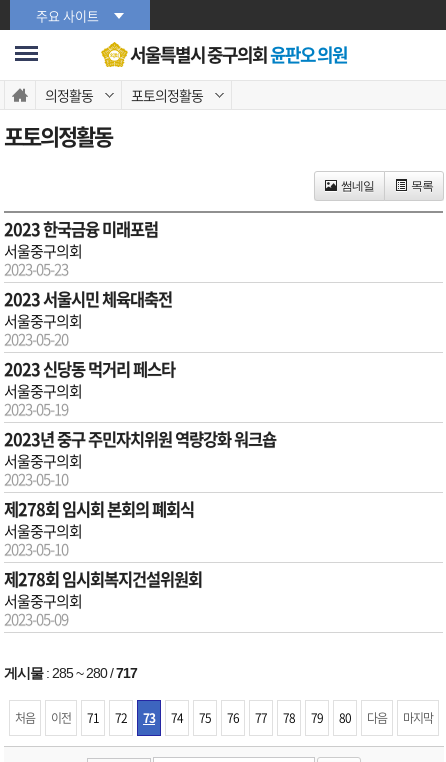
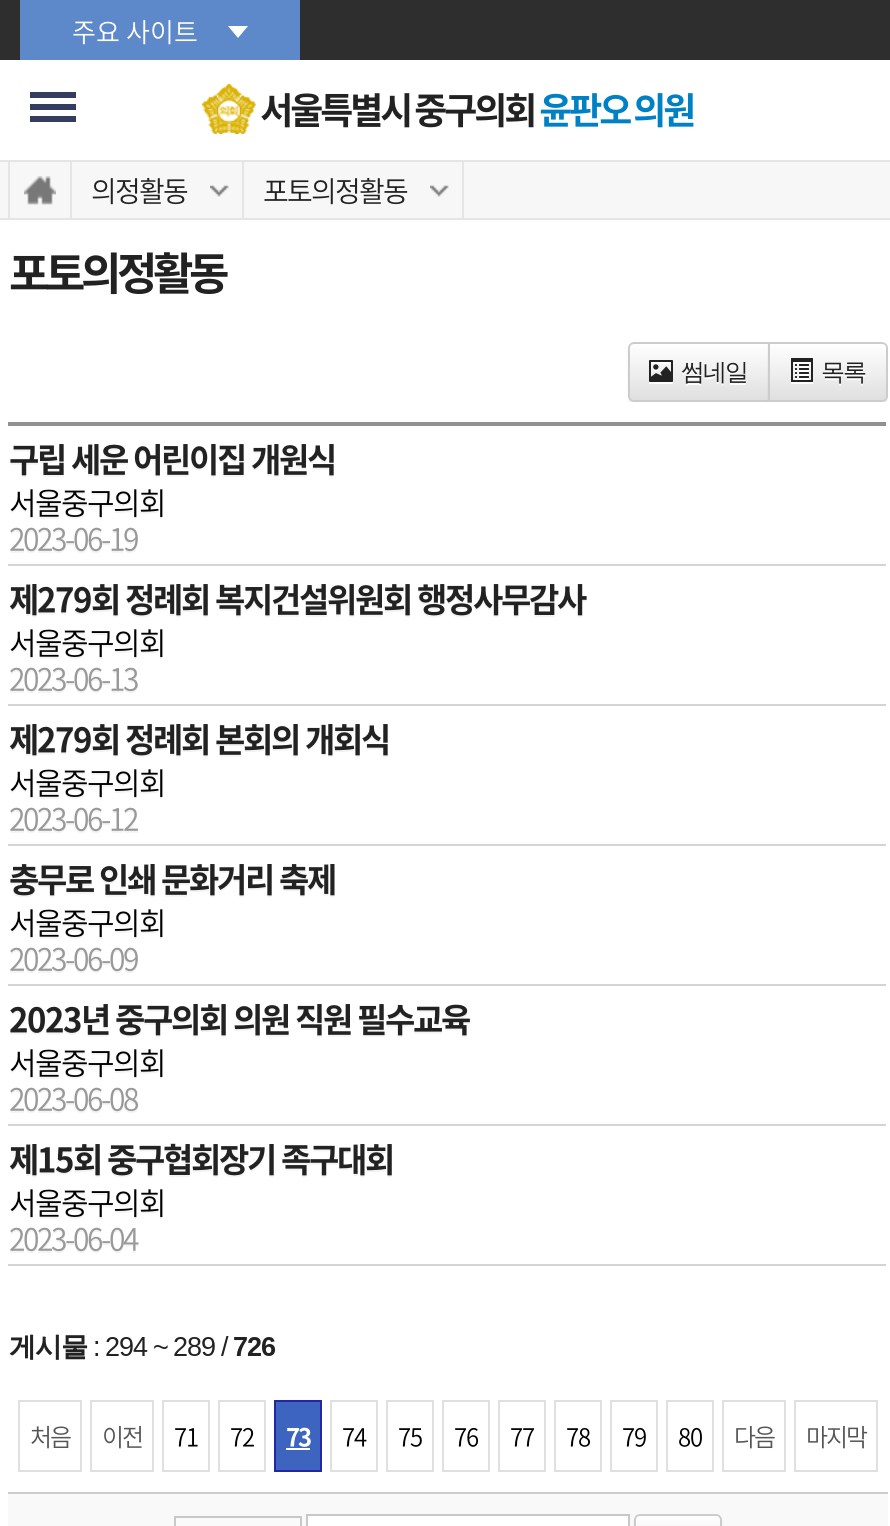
[4,217,158,241] 2023 한국금융 미래포럼 -> [9,433,335,481] 구립 세운 어린이집 개원식
[4,258,172,311] 2023-05-23 | 2023 서울시민 체육대축전 -> [9,515,585,621] 2023-06-19 | 제279회 정례회 복지건설위원회 행정사무감사
[4,328,175,381] 2023-05-20 | 2023 신당동 먹거리 페스타 -> [9,655,389,761] 2023-06-13 | 제279회 정례회 본회의 개회식
[4,398,276,451] 2023-05-19 | 2023년 중구 주민자치위원 역량강화 워크숍 -> [9,795,335,901] 2023-06-12 | 충무로 인쇄 문화거리 축제
[4,468,194,521] 2023-05-10 | 제278회 임시회 본회의 폐회식 -> [9,935,469,1041] 2023-06-09 | 2023년 중구의회 의원 직원 필수교육
[4,538,202,591] 2023-05-10 | 제278회 임시회복지건설위원회 -> [9,1075,393,1181] 2023-06-08 | 제15회 중구협회장기 족구대회
[4,608,68,630] 2023-05-09 -> [9,1215,137,1259] 2023-06-04
[4,666,137,681] 게시물: 285 ~ 280 /717 -> [9,1331,275,1361] 게시물: 294 ~ 289 /726

